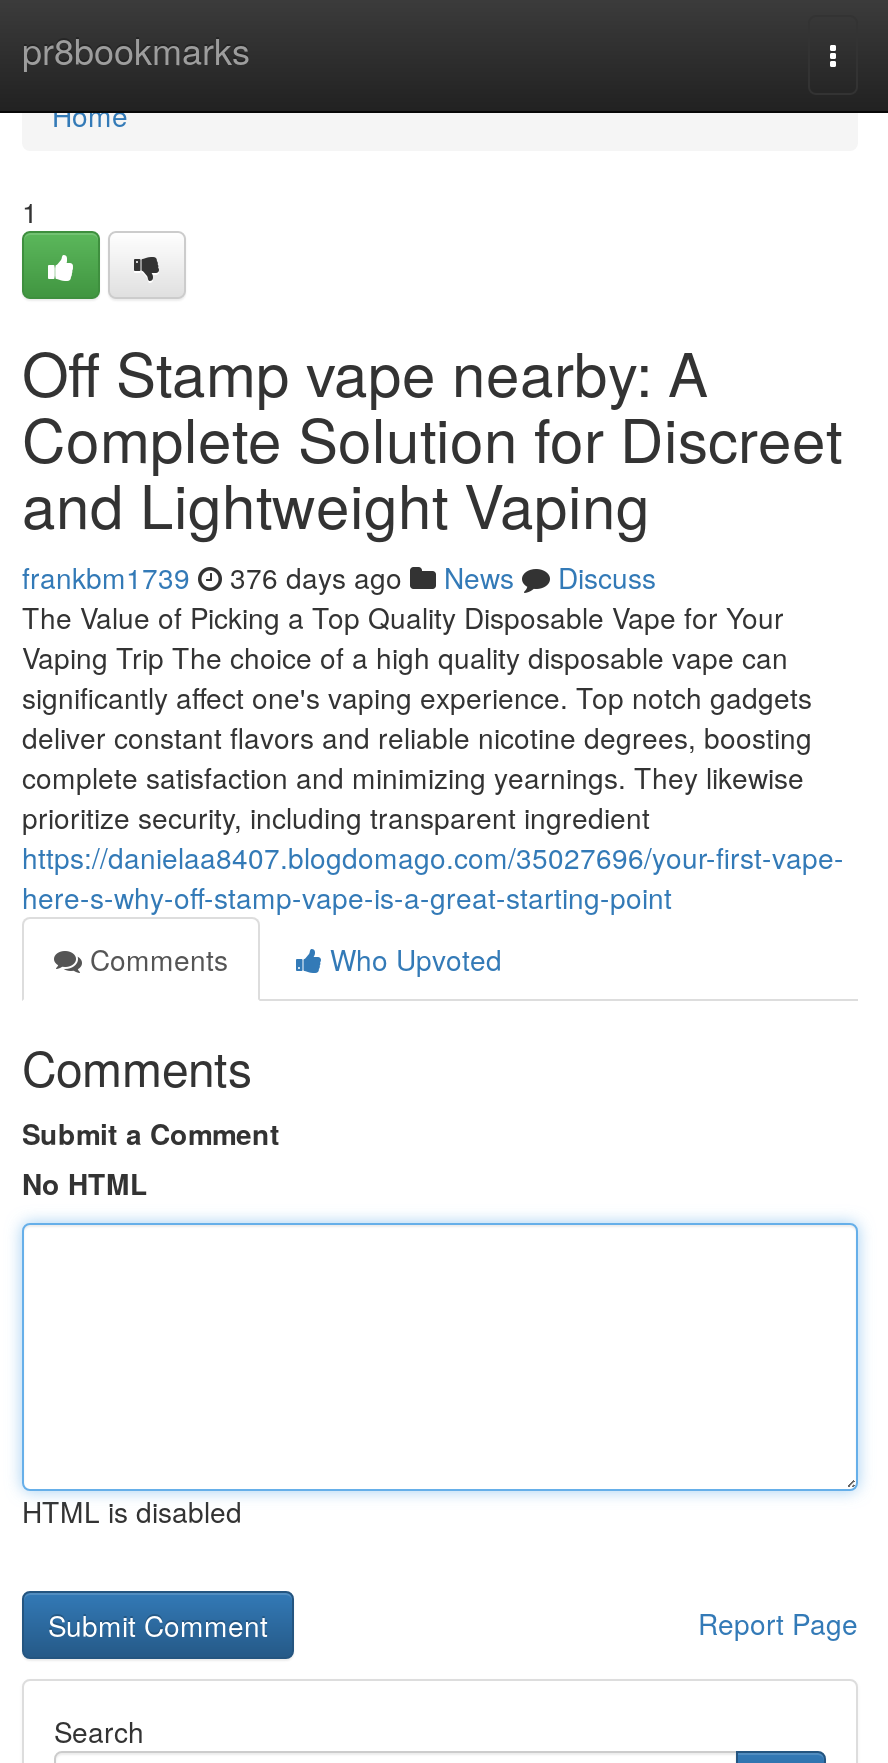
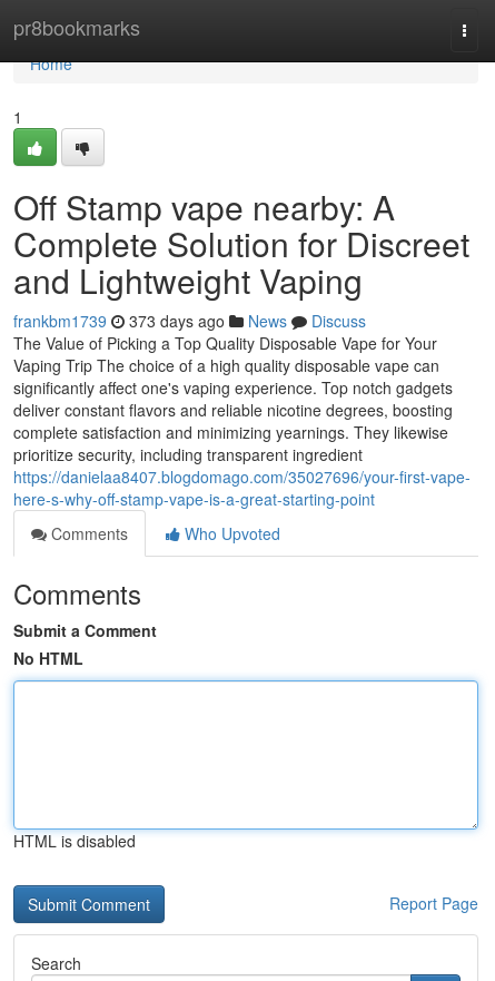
[22,557,656,597] frankbm1739 376 days ago News Discuss -> [13,310,366,332] frankbm1739 373 days ago News Discuss

